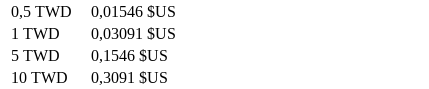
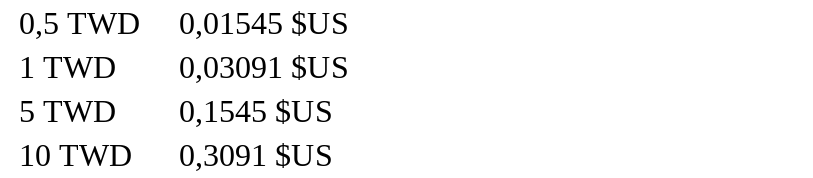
[11,3,176,20] 0,5 TWD 0,01546 $US -> [19,5,349,39] 0,5 TWD 0,01545 $US
[11,47,168,64] 5 TWD 0,1546 $US -> [19,93,333,127] 5 TWD 0,1545 $US

